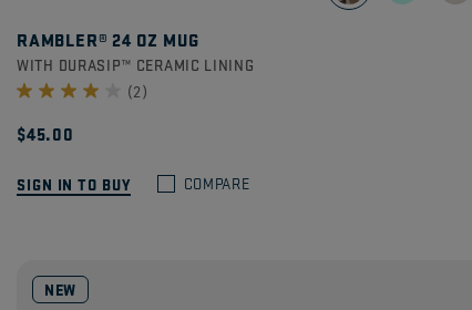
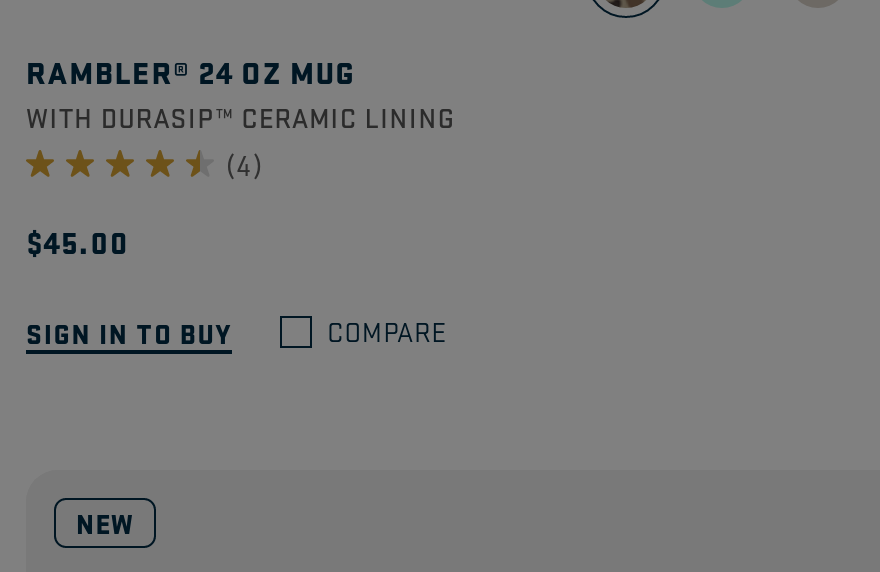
[126,81,148,100] (2) -> [224,147,264,181] (4)

